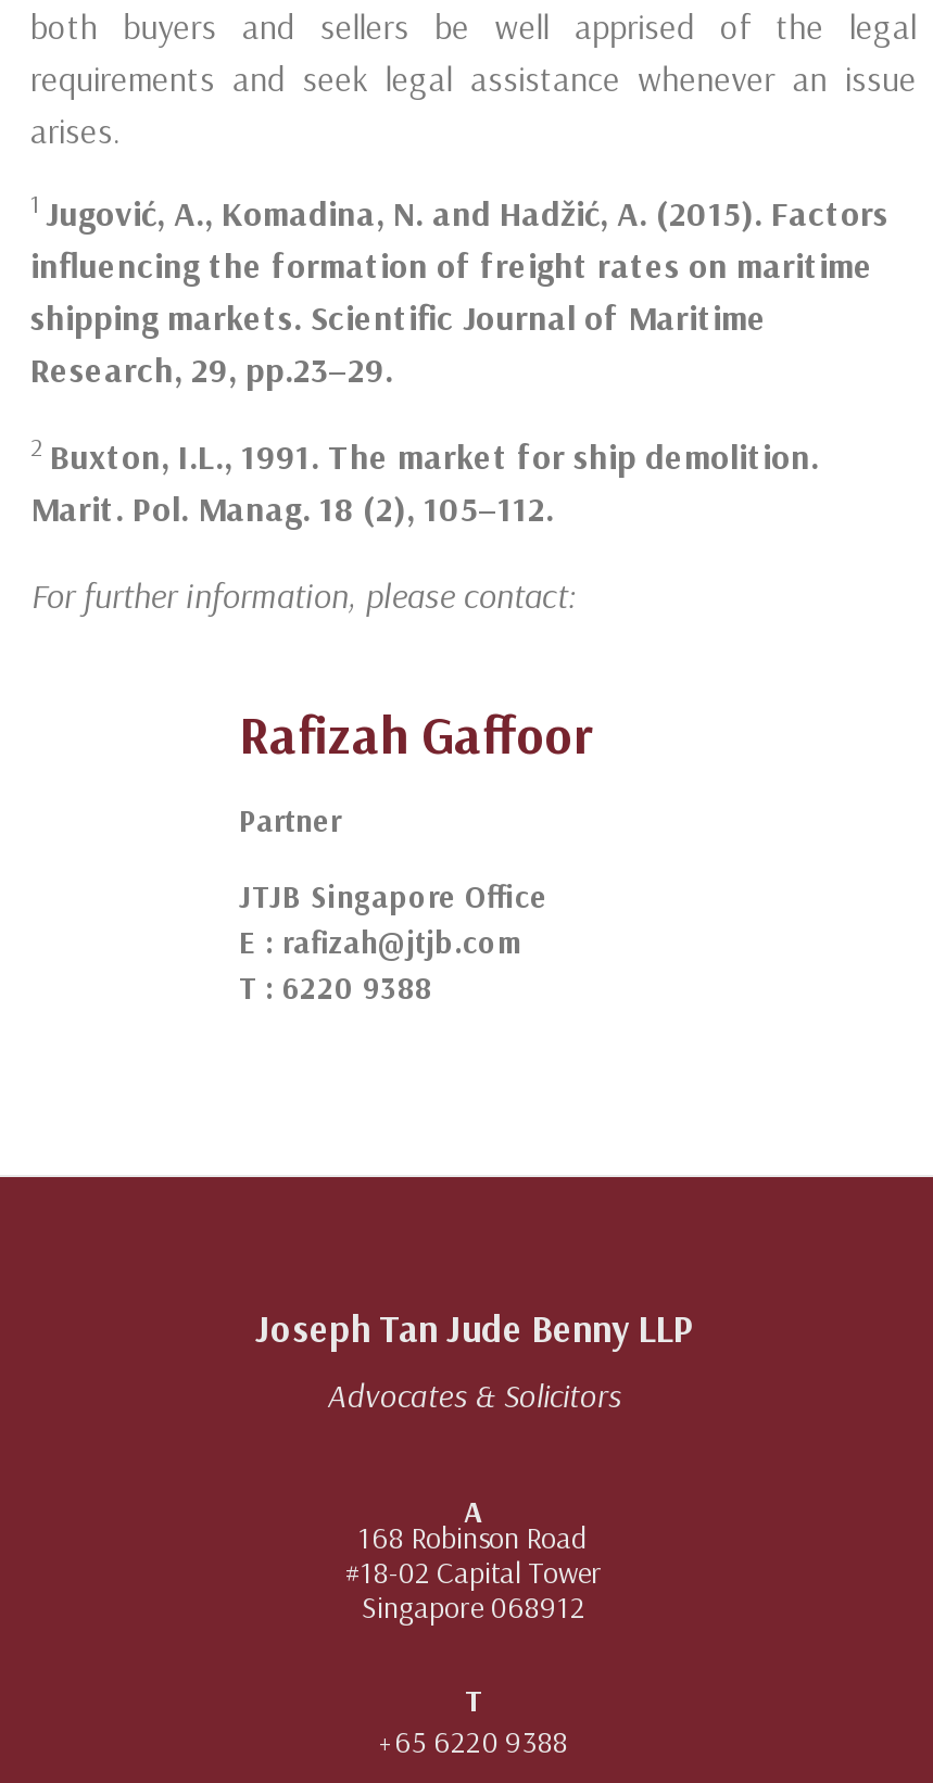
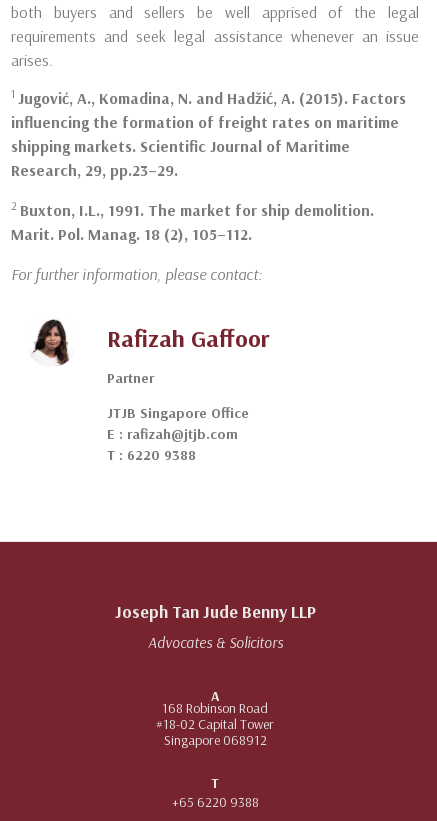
none -> [32,318,70,366] [image]

